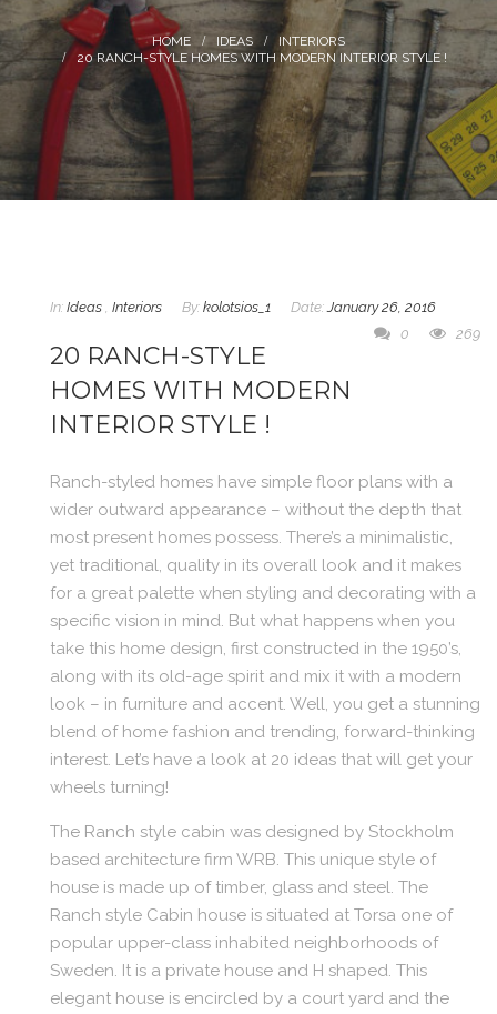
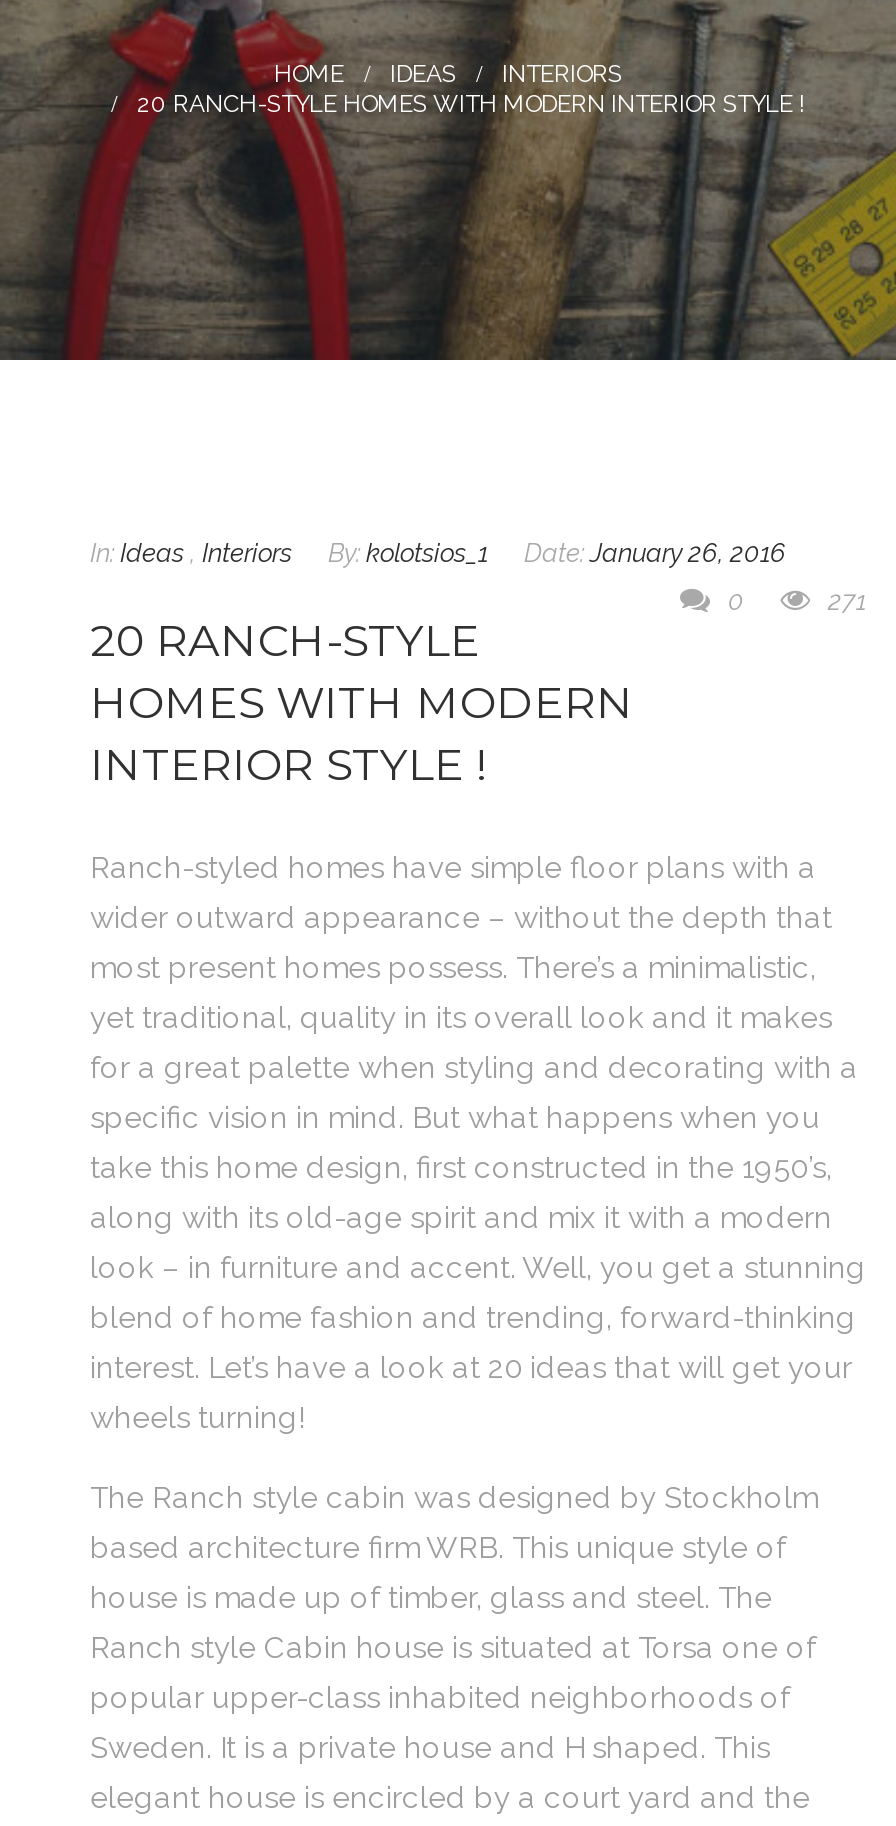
[453,326,480,342] 269 -> [822,587,866,617] 271

